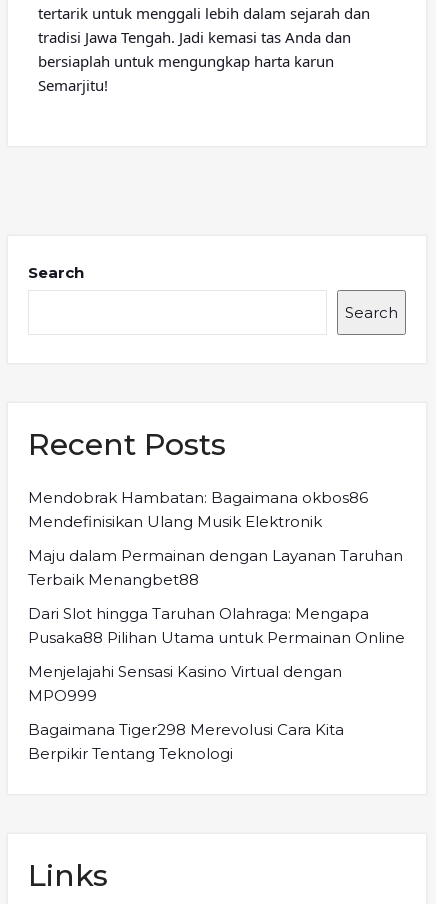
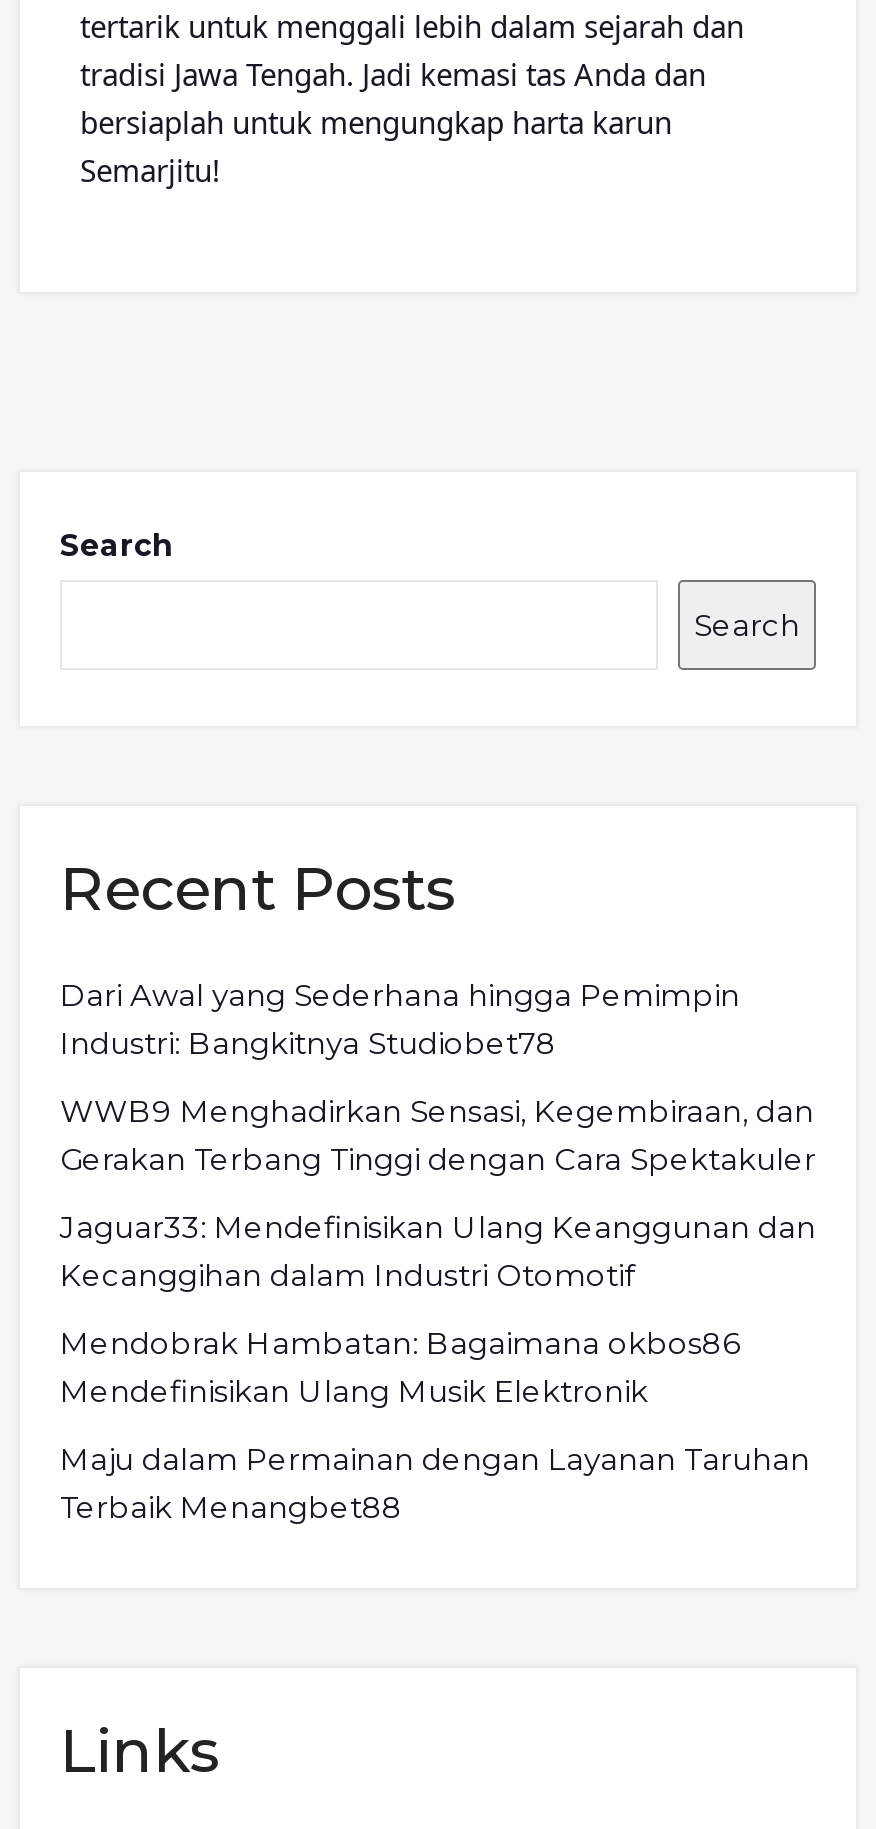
none -> [60,976,816,1294] Dari Awal yang Sederhana hingga Pemimpin | Industri: Bangkitnya Studiobet78 | WWB9 Menghadirkan Sensasi, Kegembiraan, dan | Gerakan Terbang Tinggi dengan Cara Spektakuler | Jaguar33: Mendefinisikan Ulang Keanggunan dan | Kecanggihan dalam Industri Otomotif
moved [28,488,403,589] -> [60,1324,810,1526]: Mendobrak Hambatan: Bagaimana okbos86 | Mendefinisikan Ulang Musik Elektronik | Maju dalam Permainan dengan Layanan Taruhan | Terbaik Menangbet88
[28,604,405,763] Dari Slot hingga Taruhan Olahraga: Mengapa | Pusaka88 Pilihan Utama untuk Permainan Online | Menjelajahi Sensasi Kasino Virtual dengan | MPO999 | Bagaimana Tiger298 Merevolusi Cara Kita | Berpikir Tentang Teknologi -> none

